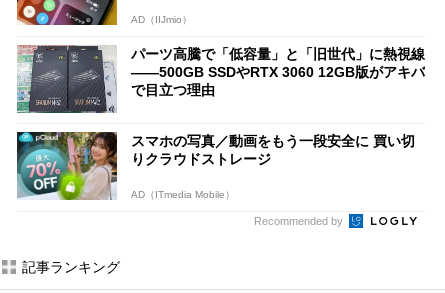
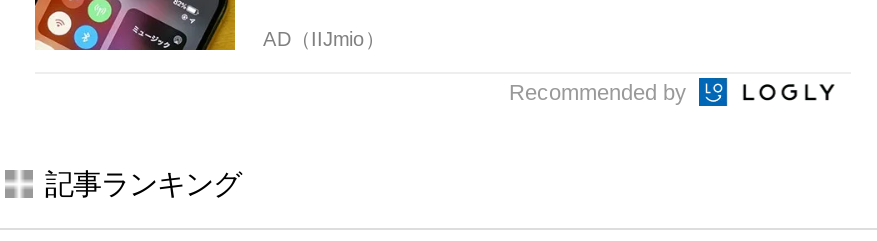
[16,44,425,200] [image] | パーツ高騰で「低容量」と「旧世代」に熱視線 | ――500GB SSDやRTX 3060 12GB版がアキバ | で目立つ理由 | スマホの写真／動画をもう一段安全に 買い切 | りクラウドストレージ | AD（ITmedia Mobile） -> none
[16,131,118,201] [image] -> none

